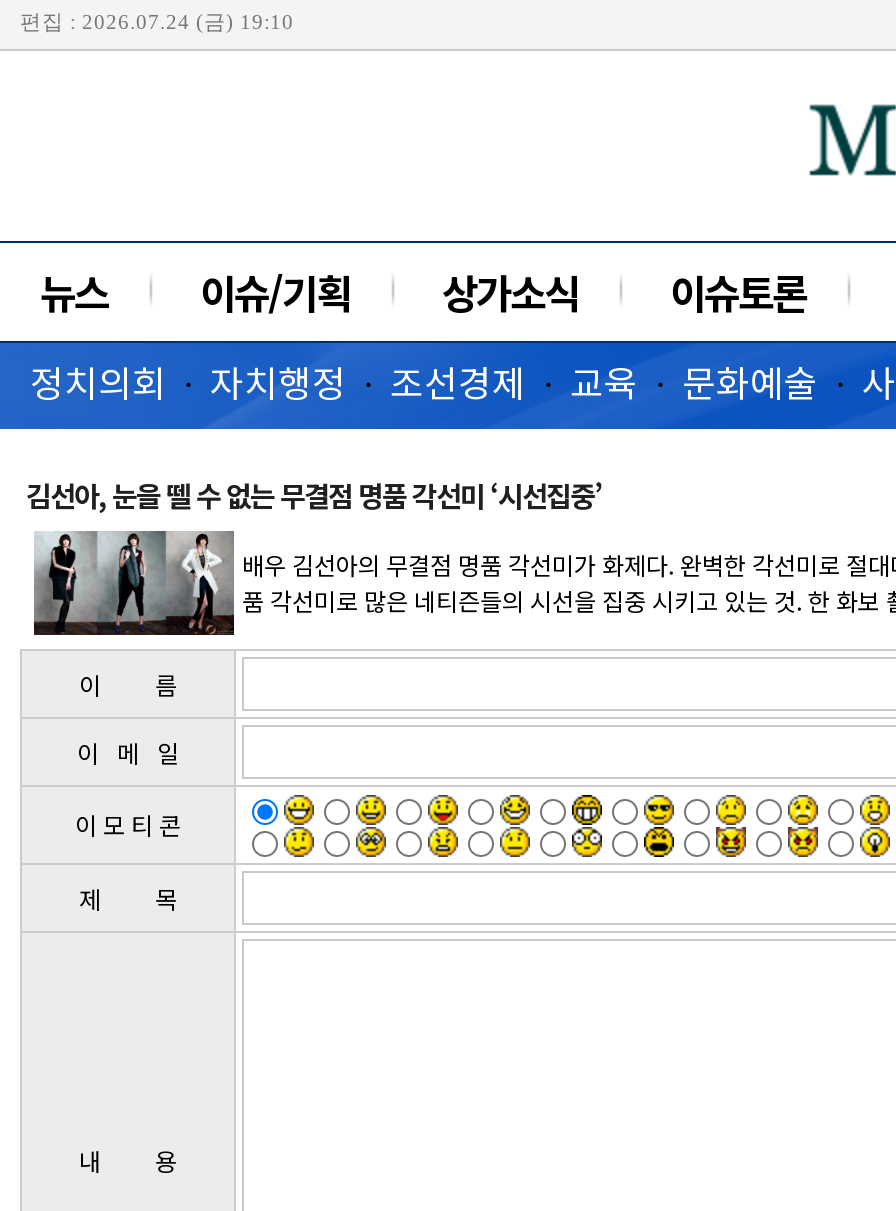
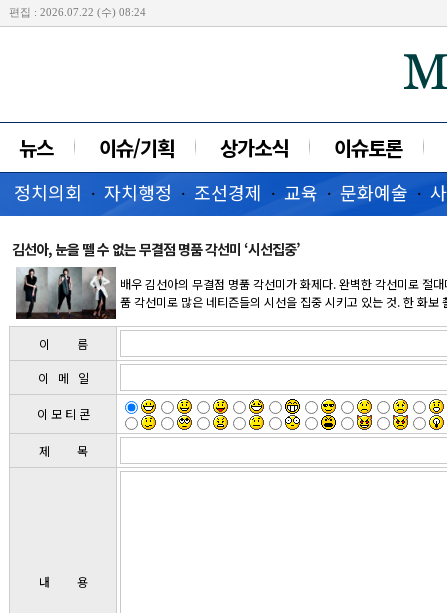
[20,11,294,33] 편집 : 2026.07.24 (금) 19:10 -> [9,7,146,18] 편집 : 2026.07.22 (수) 08:24

